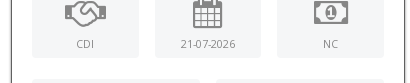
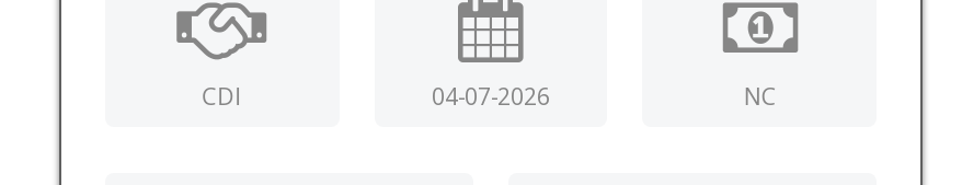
[181,37,235,51] 21-07-2026 -> [432,80,550,111] 04-07-2026

